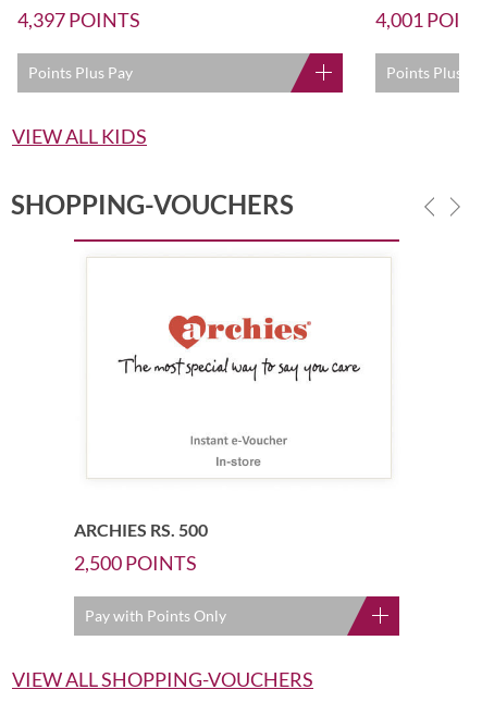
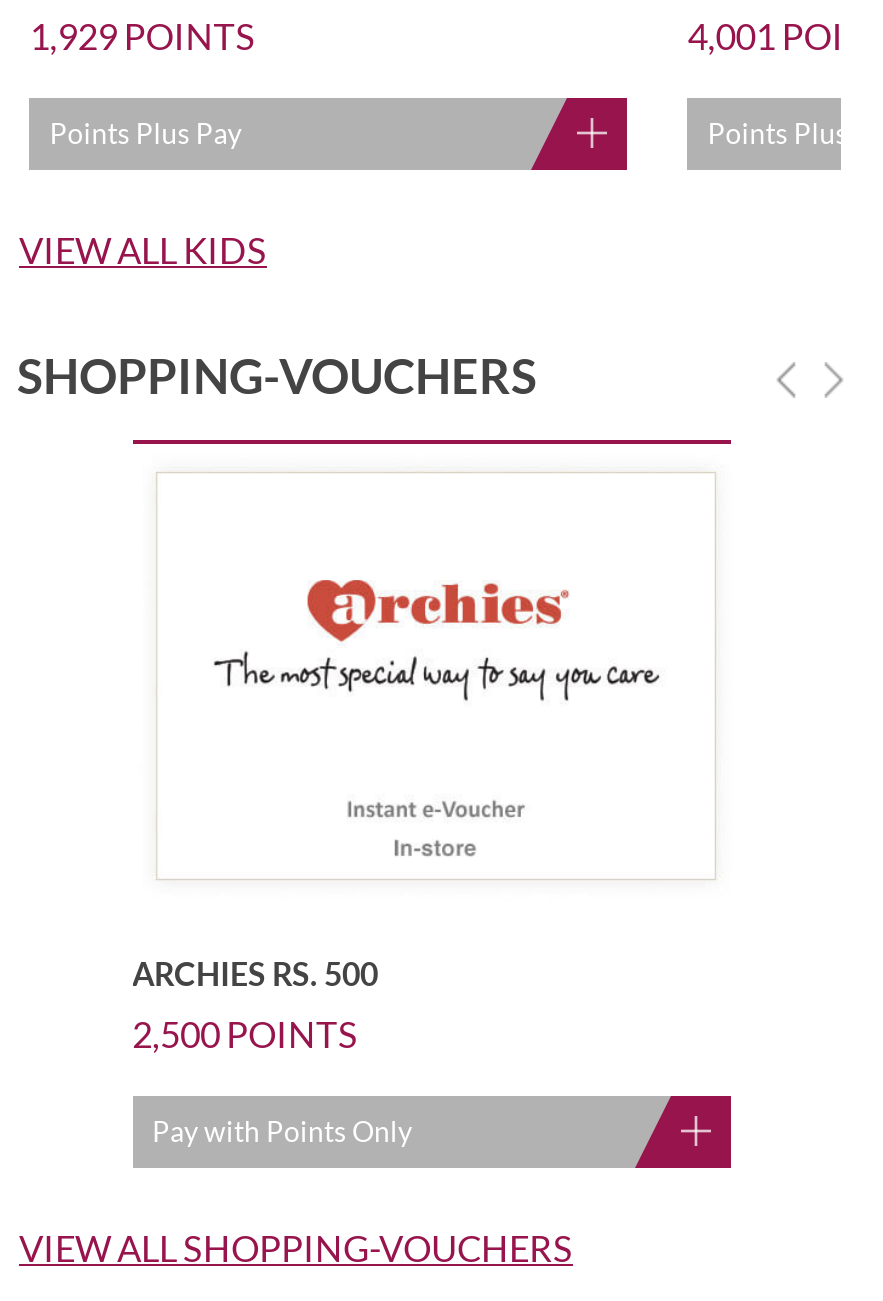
[18,8,141,32] 4,397 POINTS -> [30,14,256,58] 1,929 POINTS

